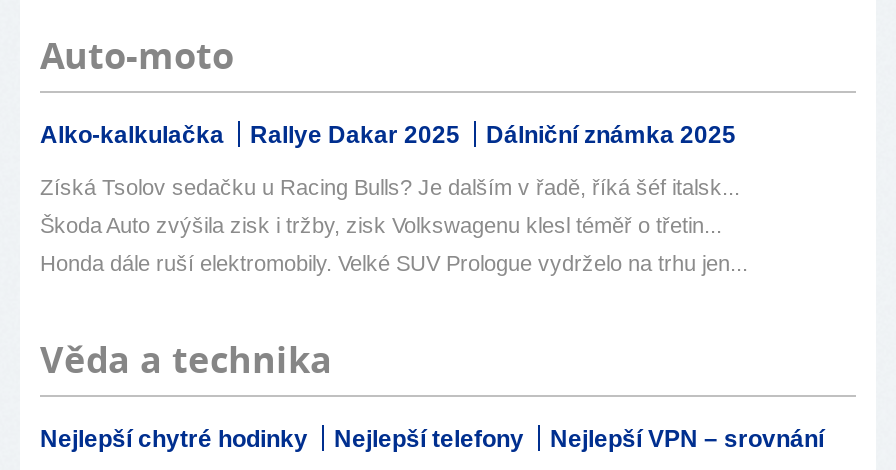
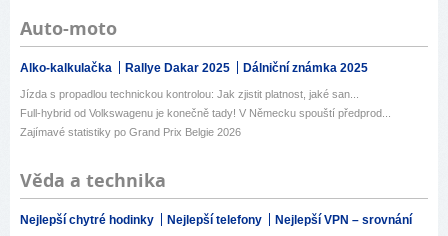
[40,176,740,200] Získá Tsolov sedačku u Racing Bulls? Je dalším v řadě, říká šéf italsk... -> [20,88,359,100] Jízda s propadlou technickou kontrolou: Jak zjistit platnost, jaké san...
[40,214,722,238] Škoda Auto zvýšila zisk i tržby, zisk Volkswagenu klesl téměř o třetin... -> [20,107,391,119] Full-hybrid od Volkswagenu je konečně tady! V Německu spouští předprod...
[40,252,748,276] Honda dále ruší elektromobily. Velké SUV Prologue vydrželo na trhu jen... -> [20,126,241,138] Zajímavé statistiky po Grand Prix Belgie 2026

